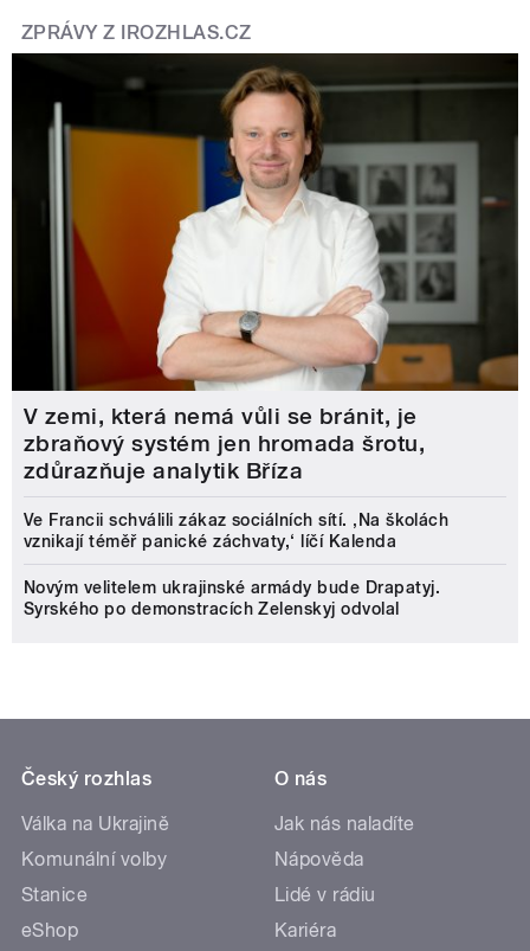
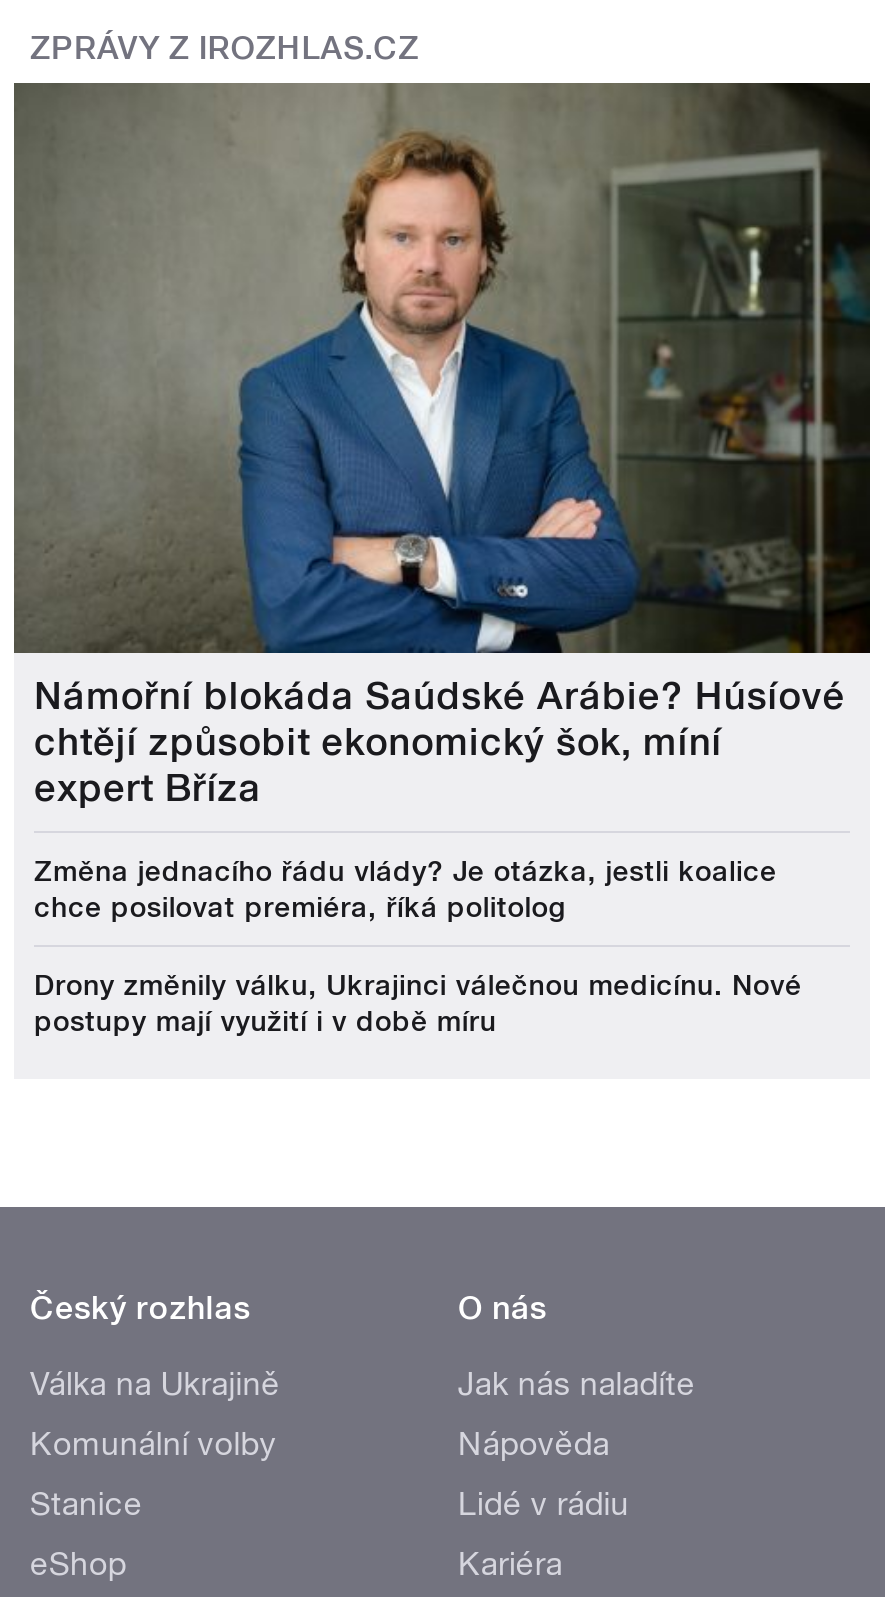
[11,52,519,485] [image] | V zemi, která nemá vůli se bránit, je | zbraňový systém jen hromada šrotu, | zdůrazňuje analytik Bříza -> [12,81,872,811] [image] | Námořní blokáda Saúdské Arábie? Húsíové | chtějí způsobit ekonomický šok, míní | expert Bříza
[24,511,449,551] Ve Francii schválili zákaz sociálních sítí. ‚Na školách | vznikají téměř panické záchvaty,‘ líčí Kalenda -> [34,855,777,923] Změna jednacího řádu vlády? Je otázka, jestli koalice | chce posilovat premiéra, říká politolog
[24,578,440,618] Novým velitelem ukrajinské armády bude Drapatyj. | Syrského po demonstracích Zelenskyj odvolal -> [34,969,802,1037] Drony změnily válku, Ukrajinci válečnou medicínu. Nové | postupy mají využití i v době míru

